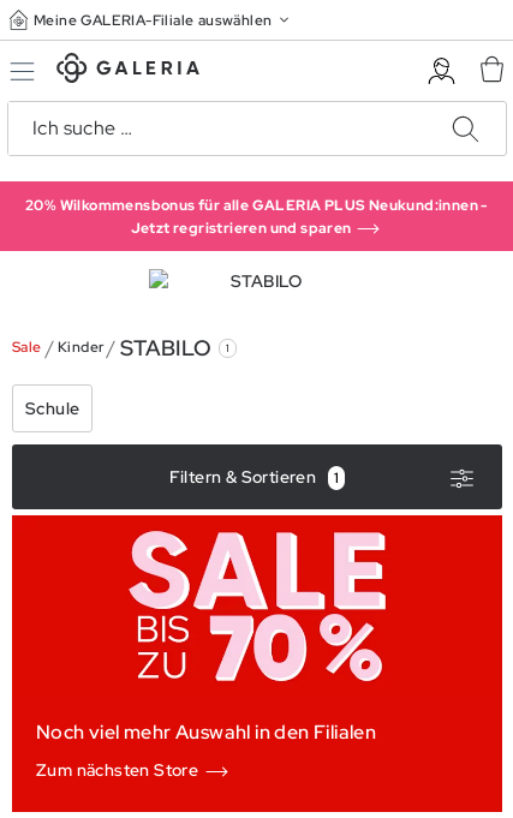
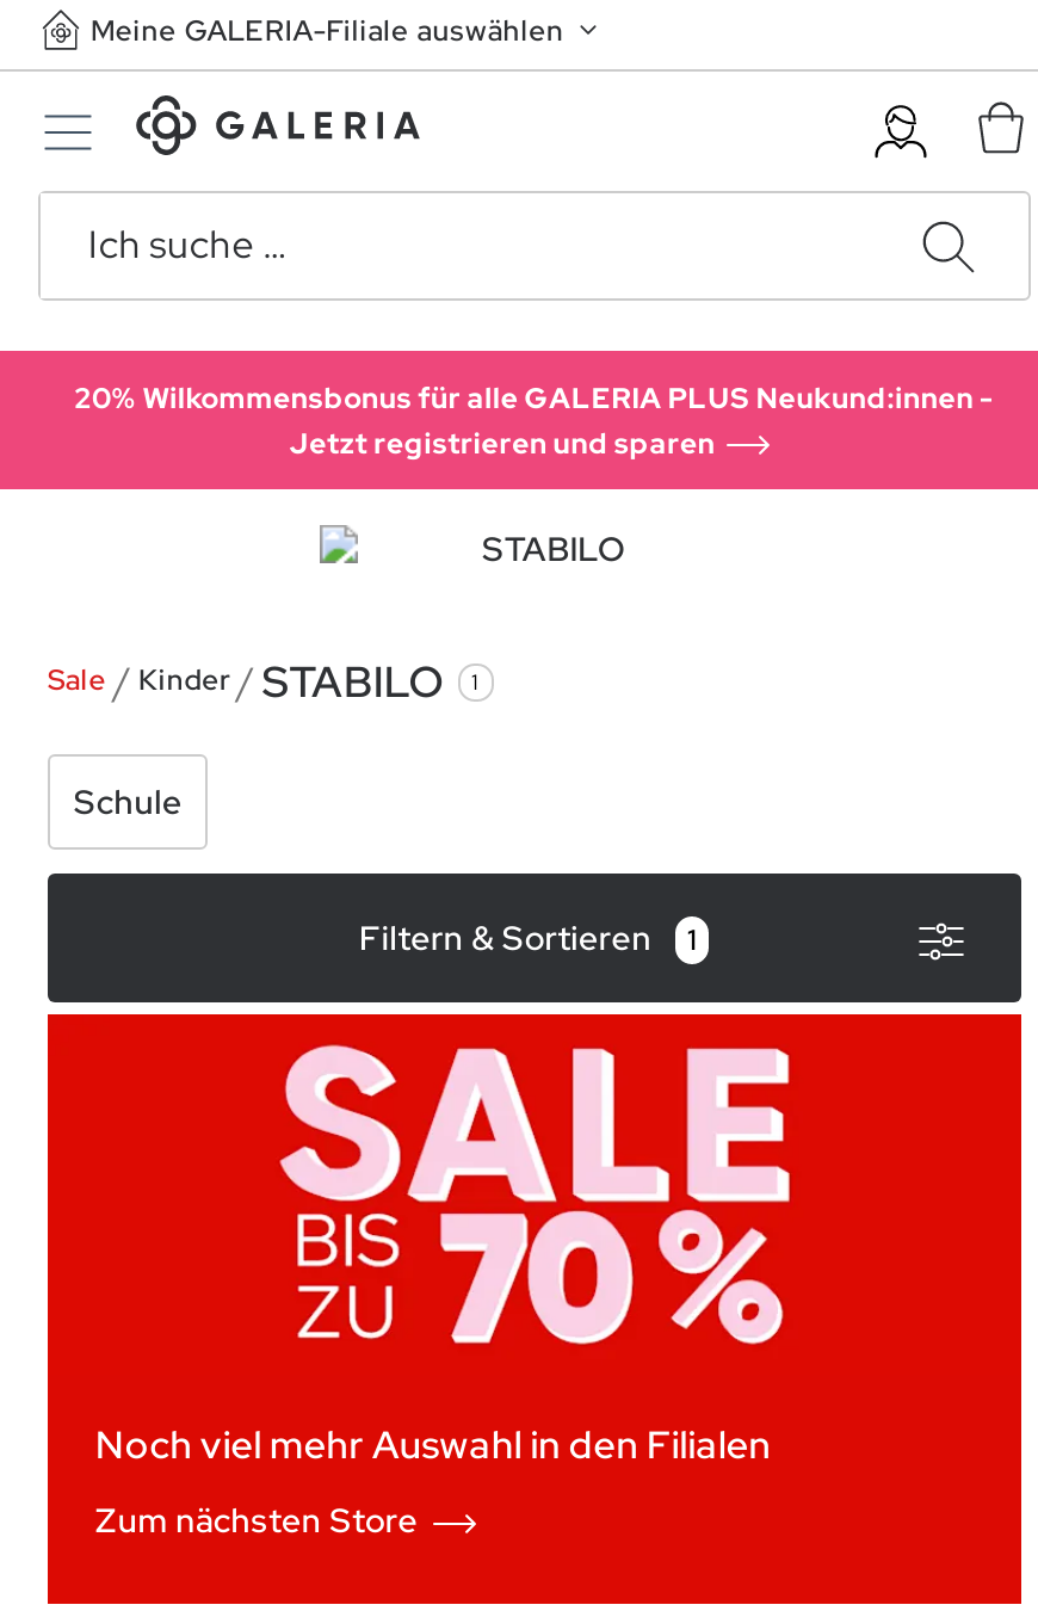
[130,219,351,238] Jetzt regristrieren und sparen -> [289,425,715,463] Jetzt registrieren und sparen

